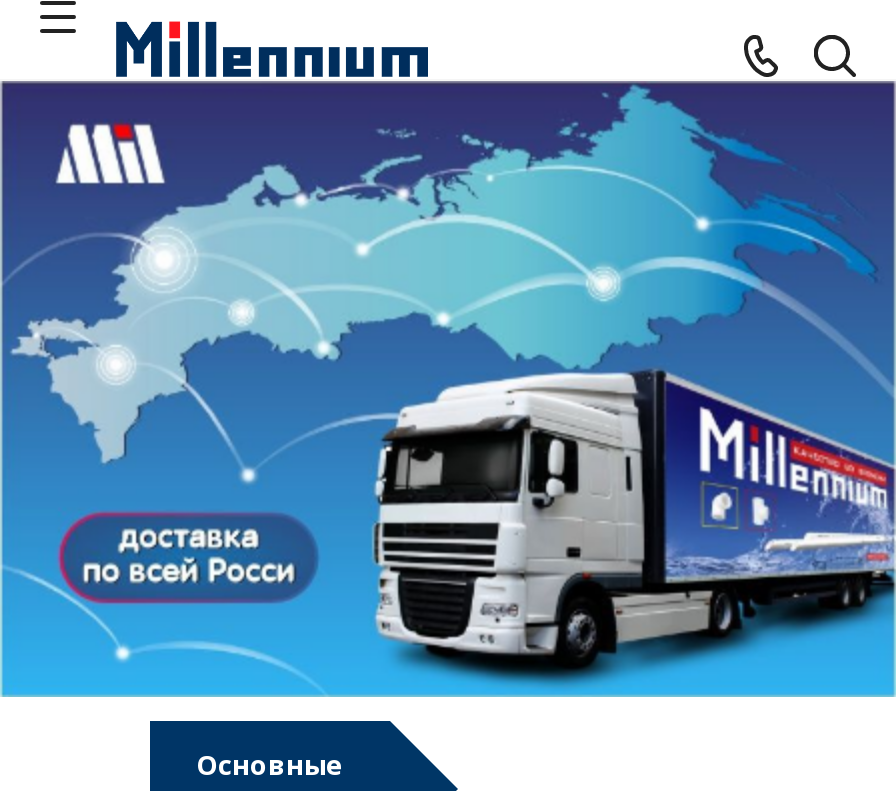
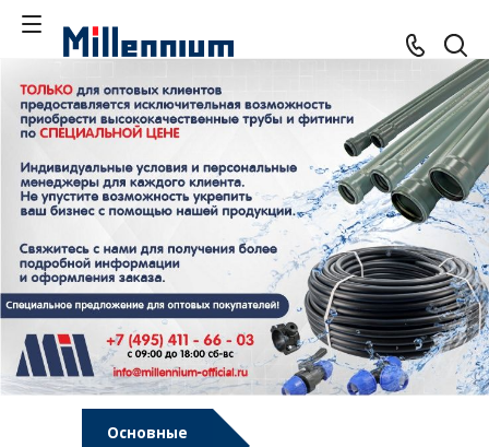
[6,79,890,699] [image] -> [3,58,486,396] [image]

